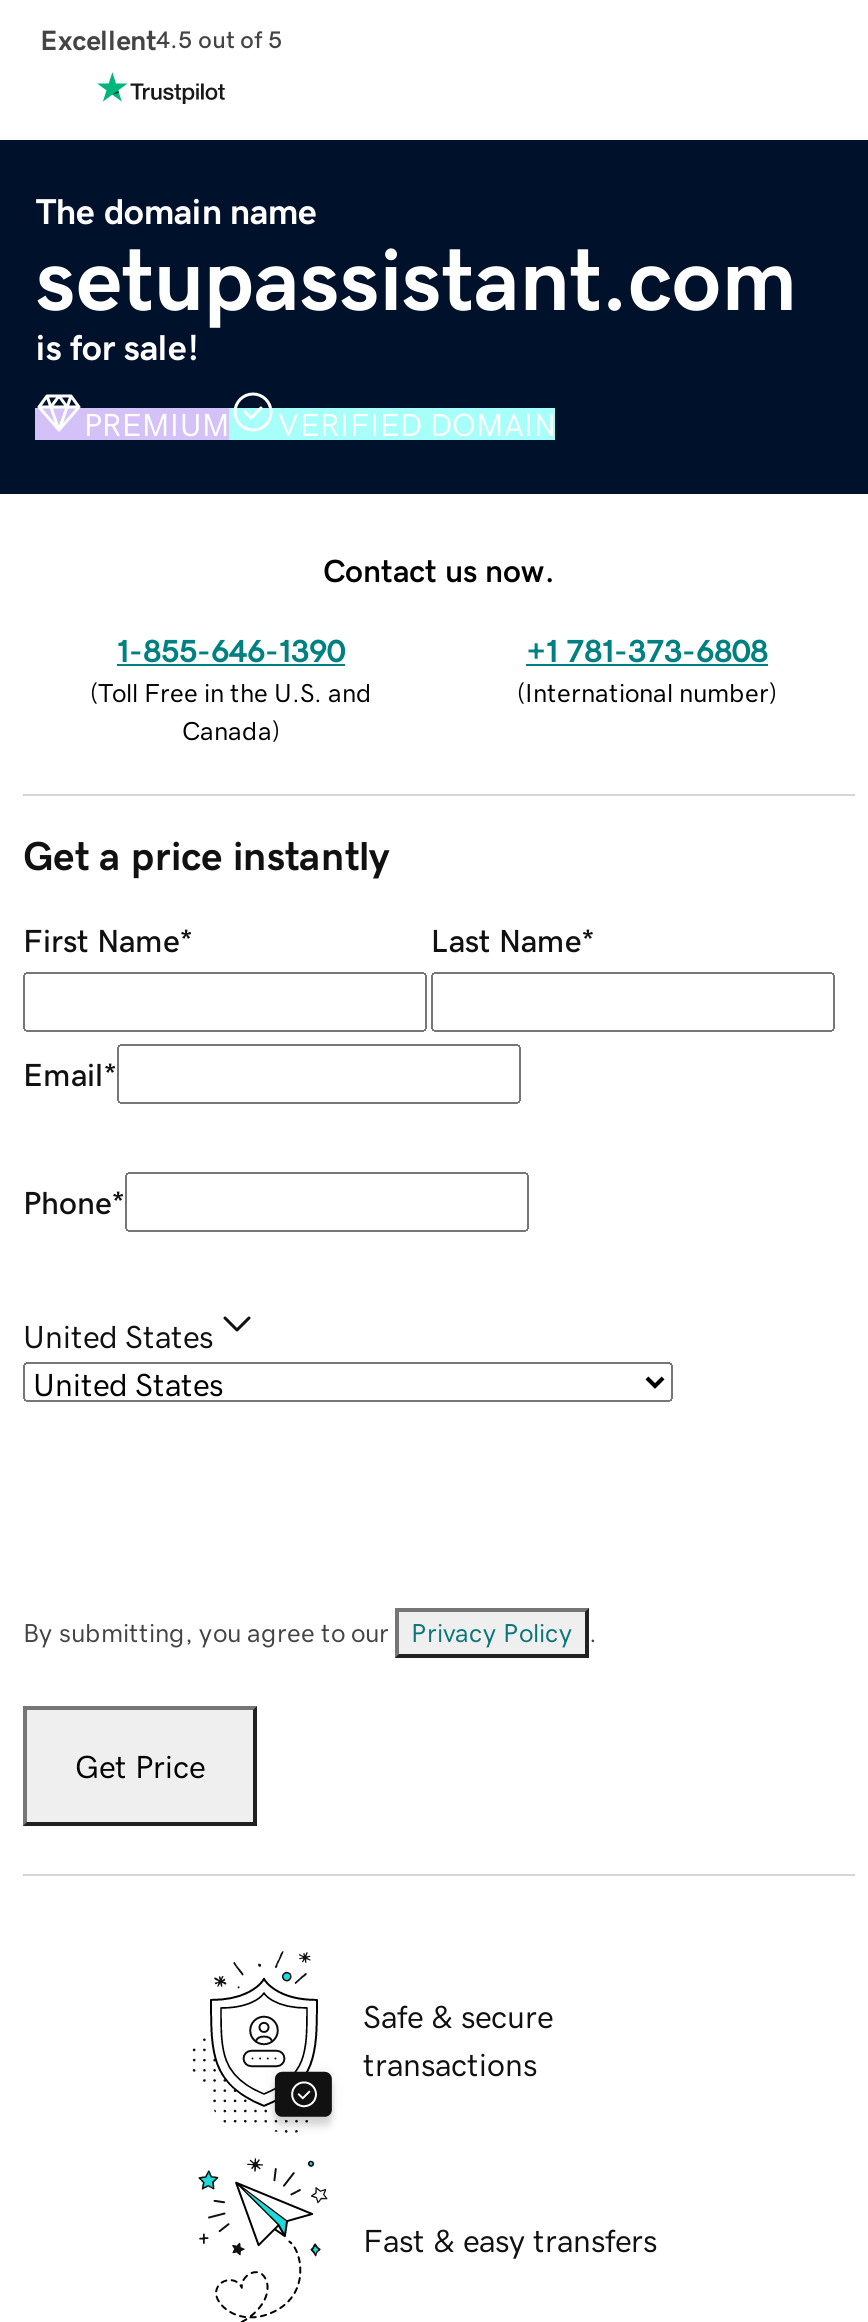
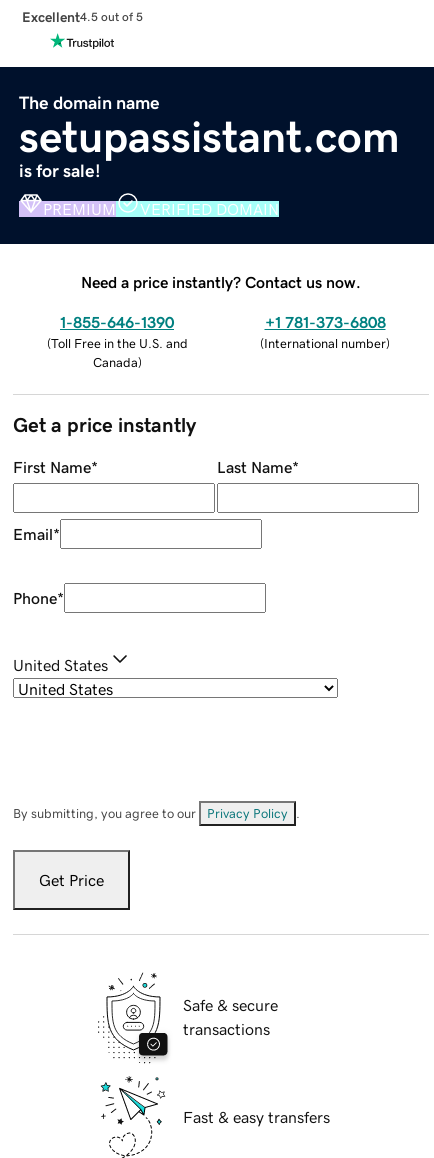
[323,553,555,585] Contact us now. -> [81,274,361,290] Need a price instantly? Contact us now.

